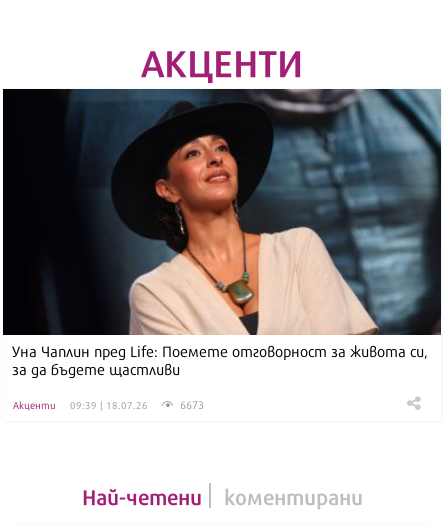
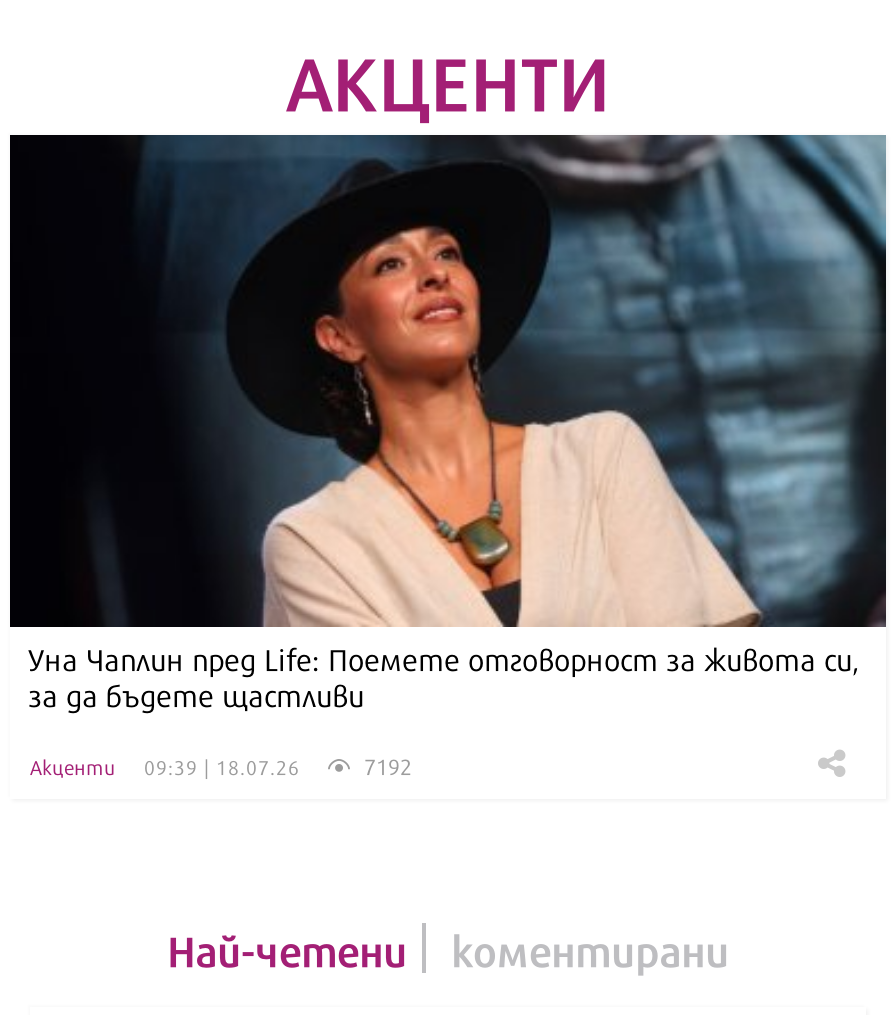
[177,396,204,412] 6673 -> [358,750,412,782] 7192

